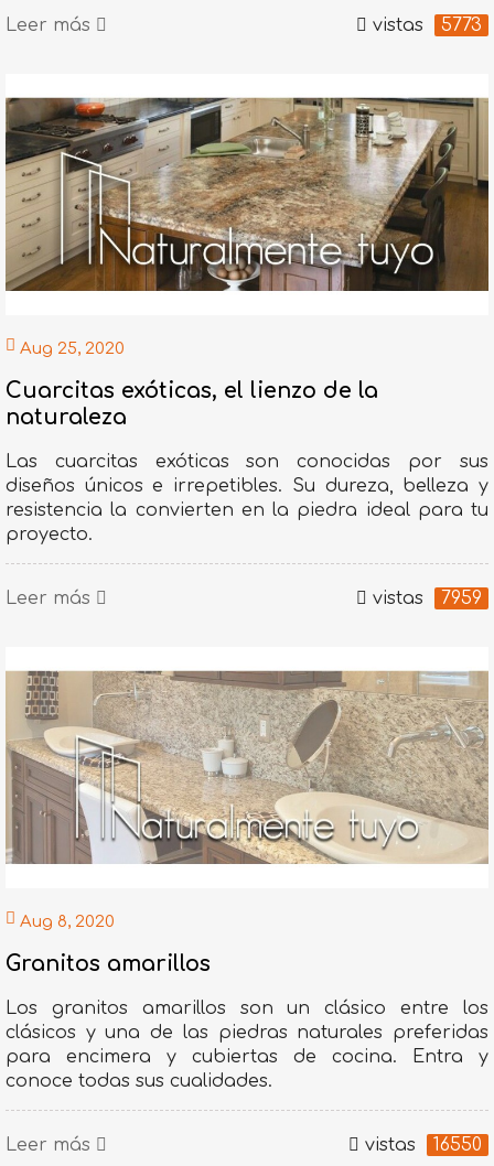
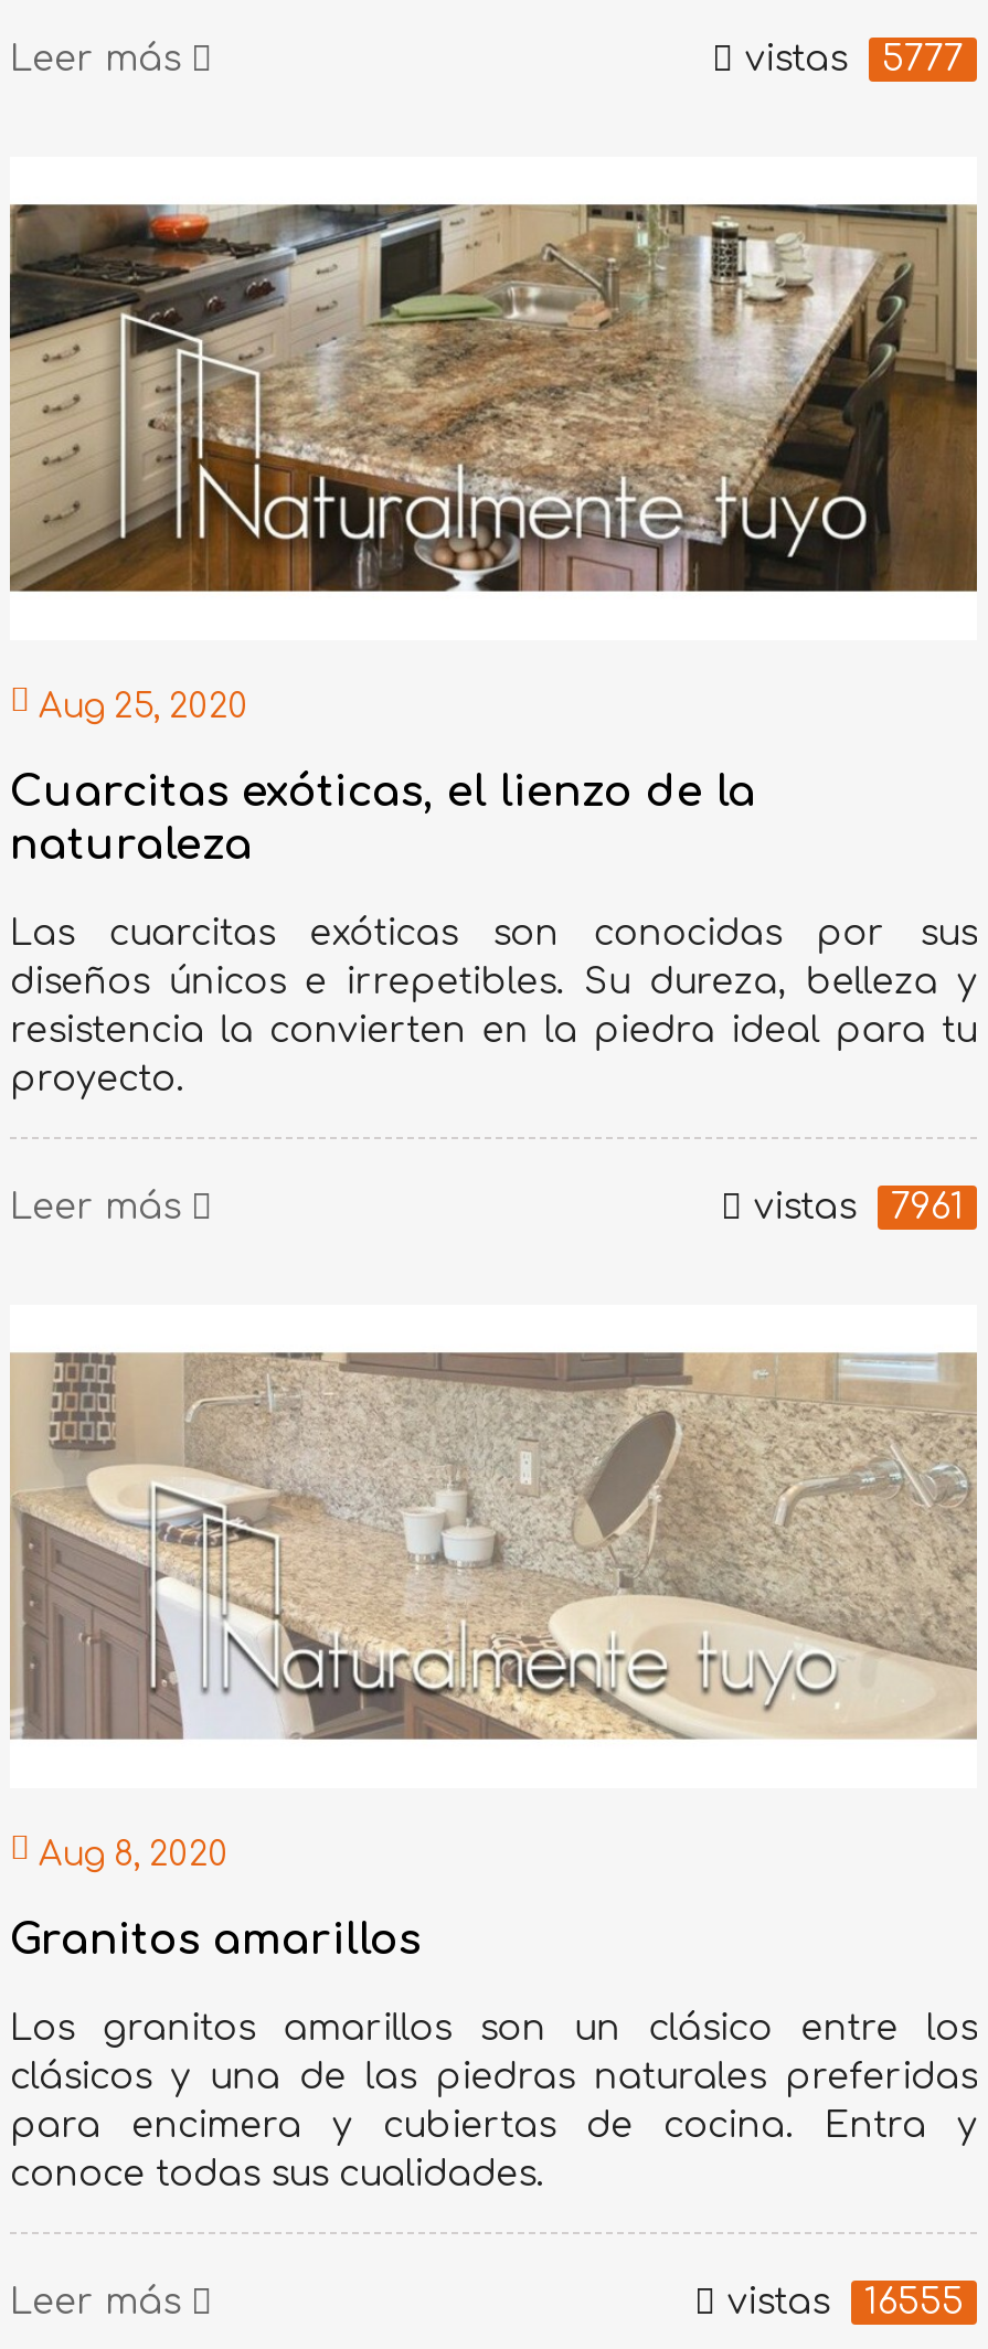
[367,15,482,35] vistas 5773 -> [734,40,964,79] vistas 5777
[367,589,482,608] vistas 7959 -> [743,1188,964,1227] vistas 7961
[359,1135,482,1155] vistas 16550 -> [716,2283,964,2323] vistas 16555

